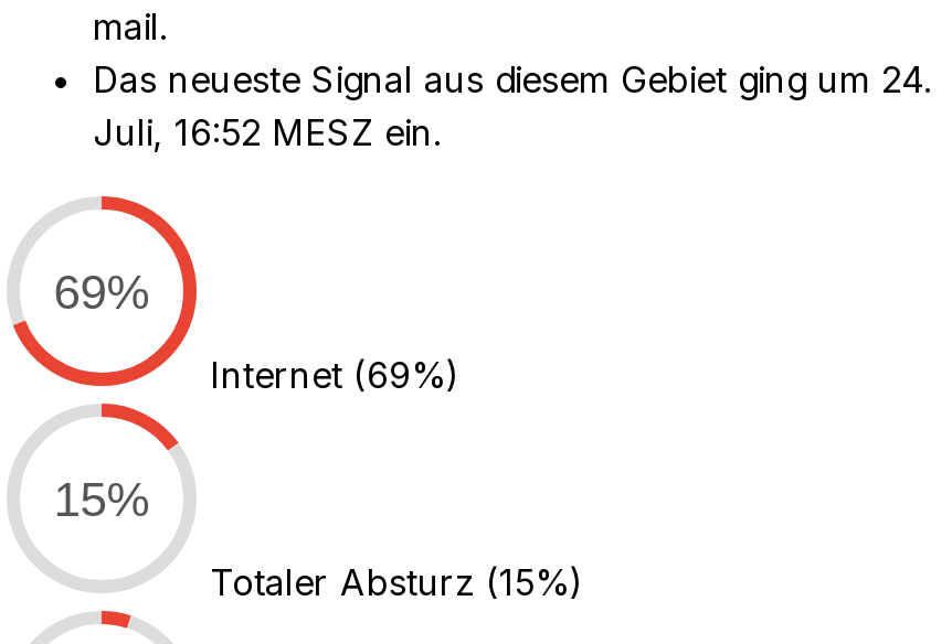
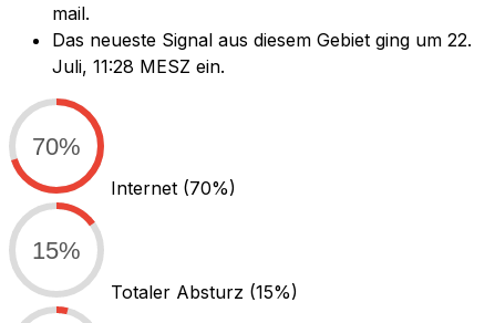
[93,58,932,102] Das neueste Signal aus diesem Gebiet ging um 24. -> [52,29,472,51] Das neueste Signal aus diesem Gebiet ging um 22.
[93,111,442,155] Juli, 16:52 MESZ ein. -> [52,56,225,78] Juli, 11:28 MESZ ein.
[53,265,150,319] 69% -> [32,133,81,160] 70%
[210,354,459,398] Internet (69%) -> [111,177,236,200] Internet (70%)

